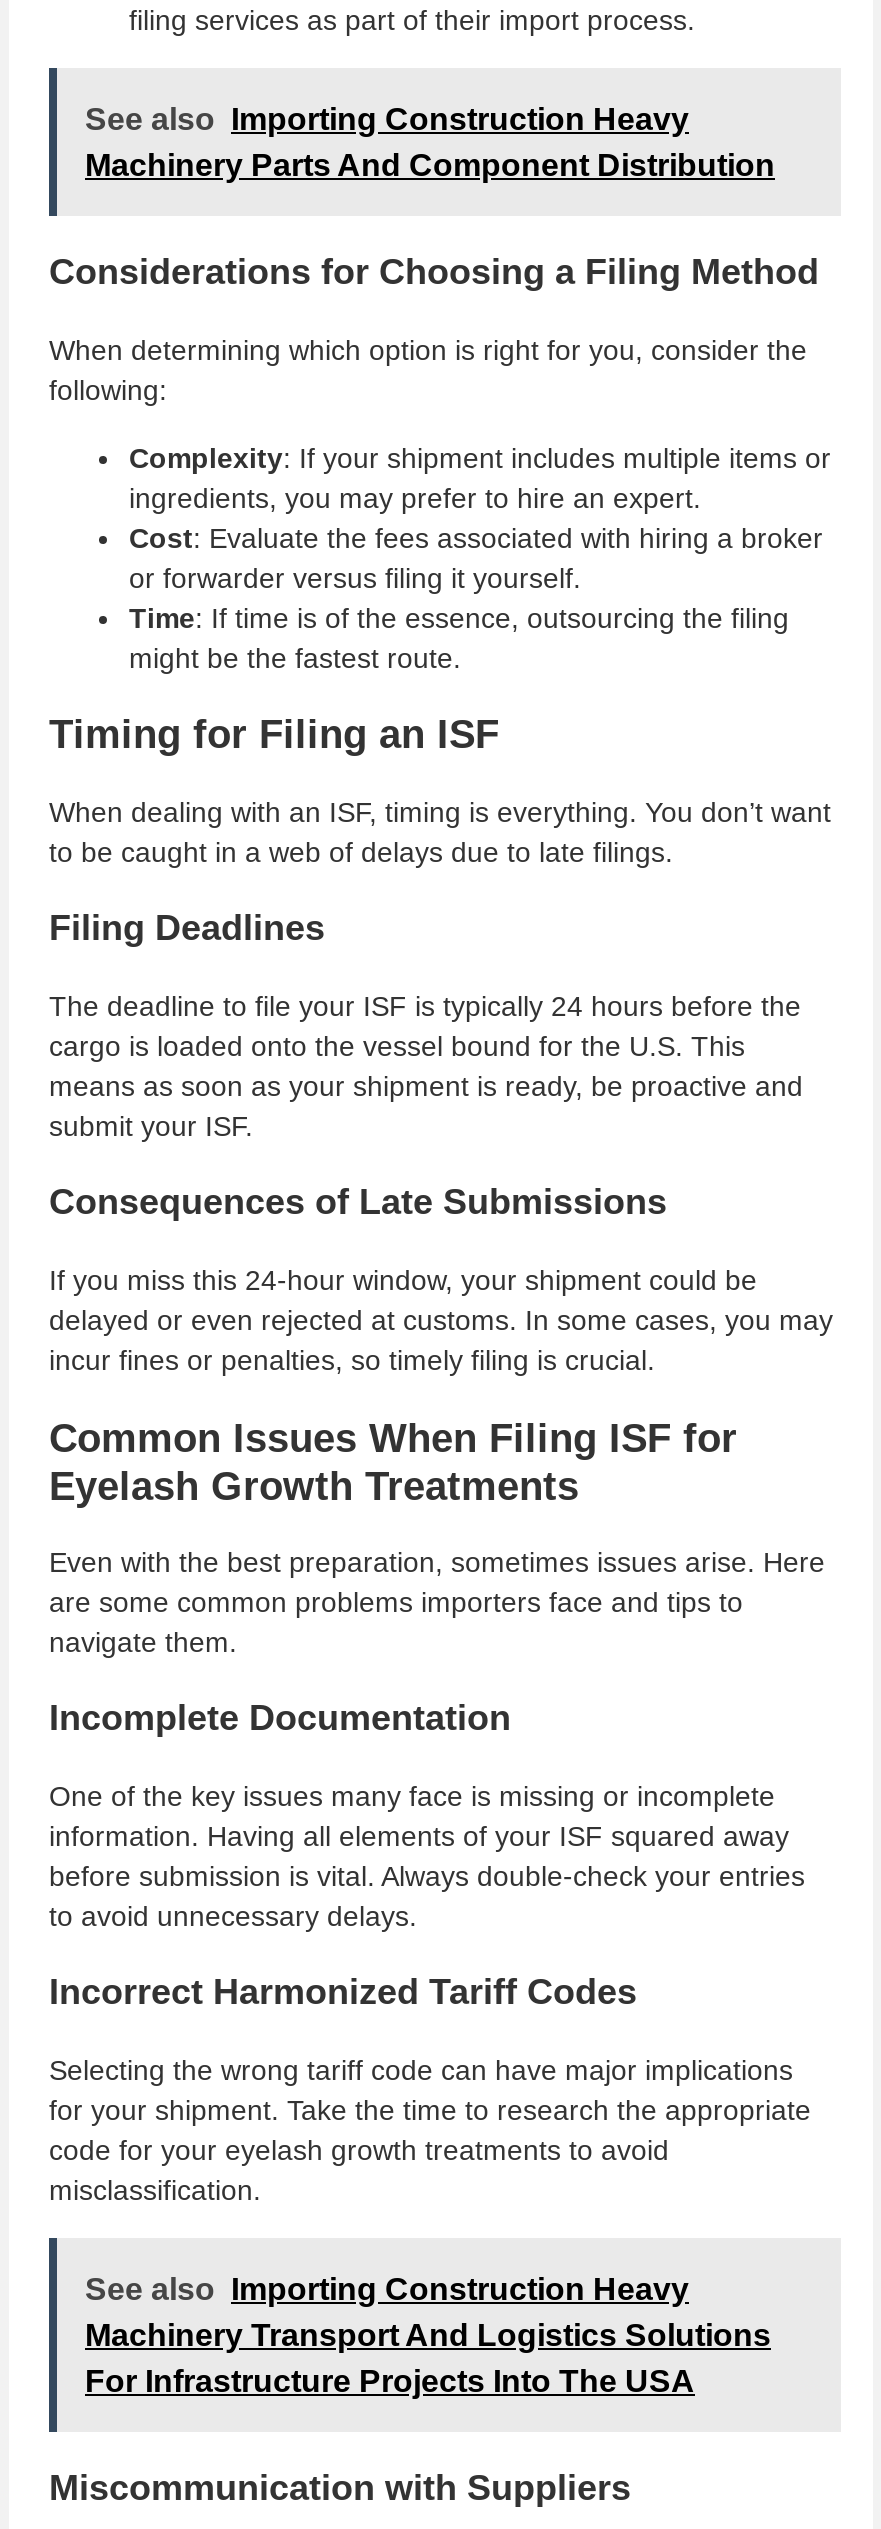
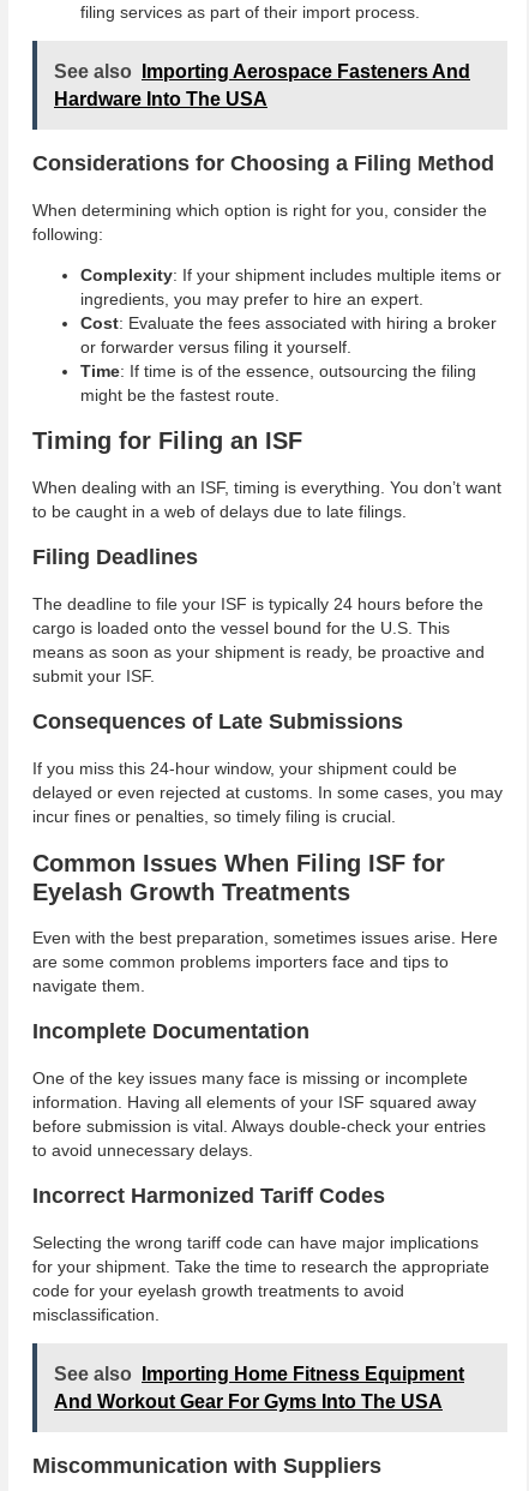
[85,102,775,182] See also Importing Construction Heavy | Machinery Parts And Component Distribution -> [54,61,470,109] See also Importing Aerospace Fasteners And | Hardware Into The USA
[85,2272,771,2398] See also Importing Construction Heavy | Machinery Transport And Logistics Solutions | For Infrastructure Projects Into The USA -> [54,1364,464,1412] See also Importing Home Fitness Equipment | And Workout Gear For Gyms Into The USA

